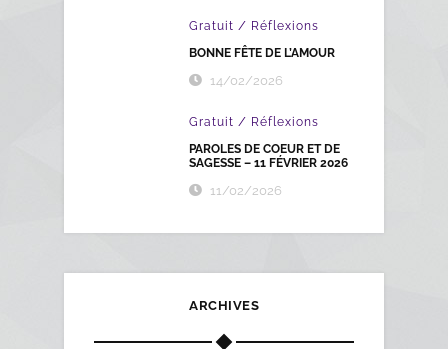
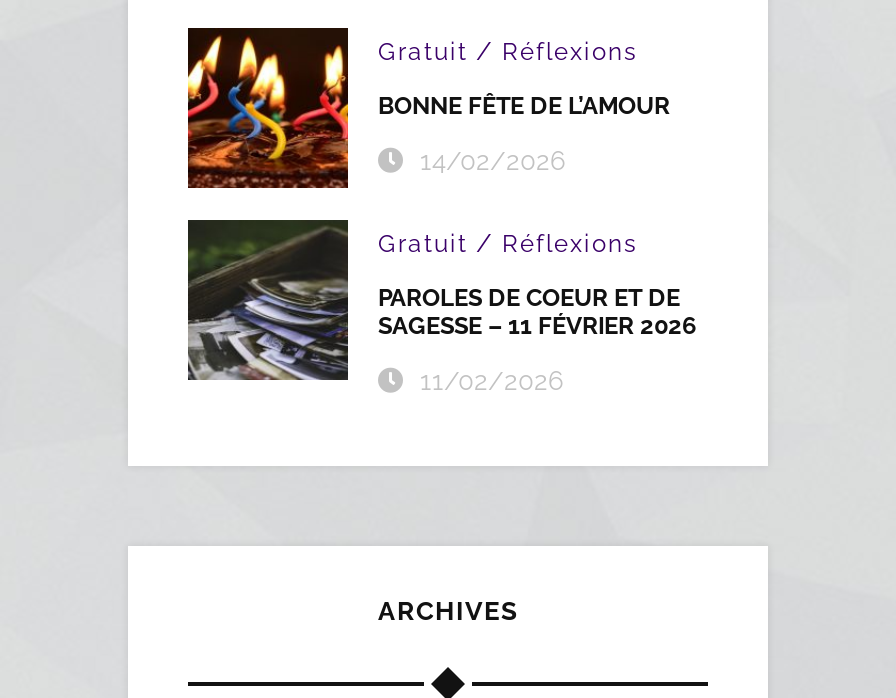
none -> [186,26,350,190] [image]
none -> [186,218,350,382] [image]

